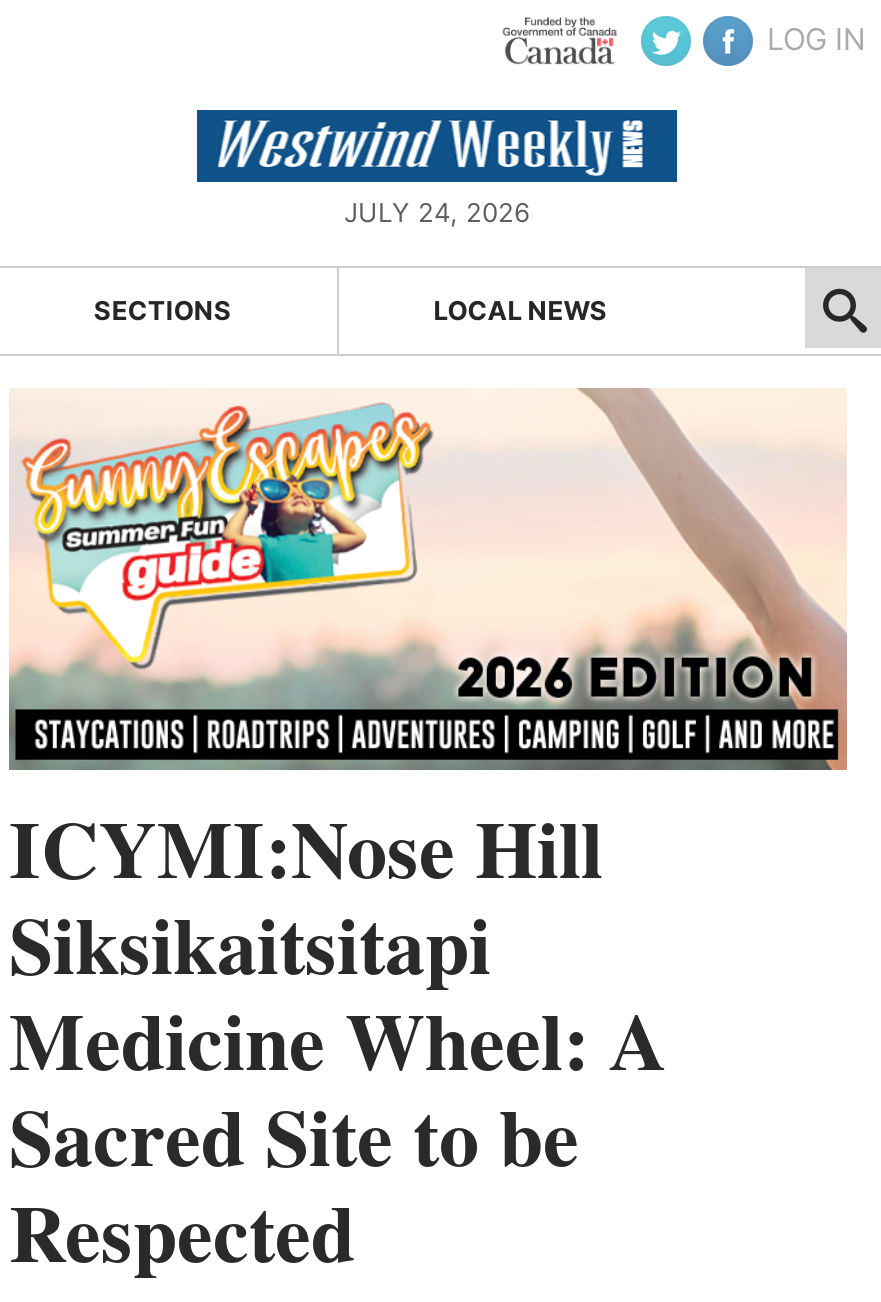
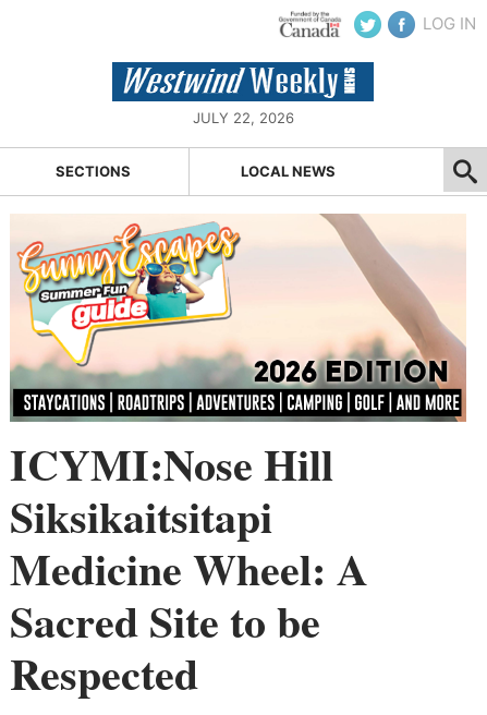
[344,196,530,228] JULY 24, 2026 -> [192,109,294,126] JULY 22, 2026

